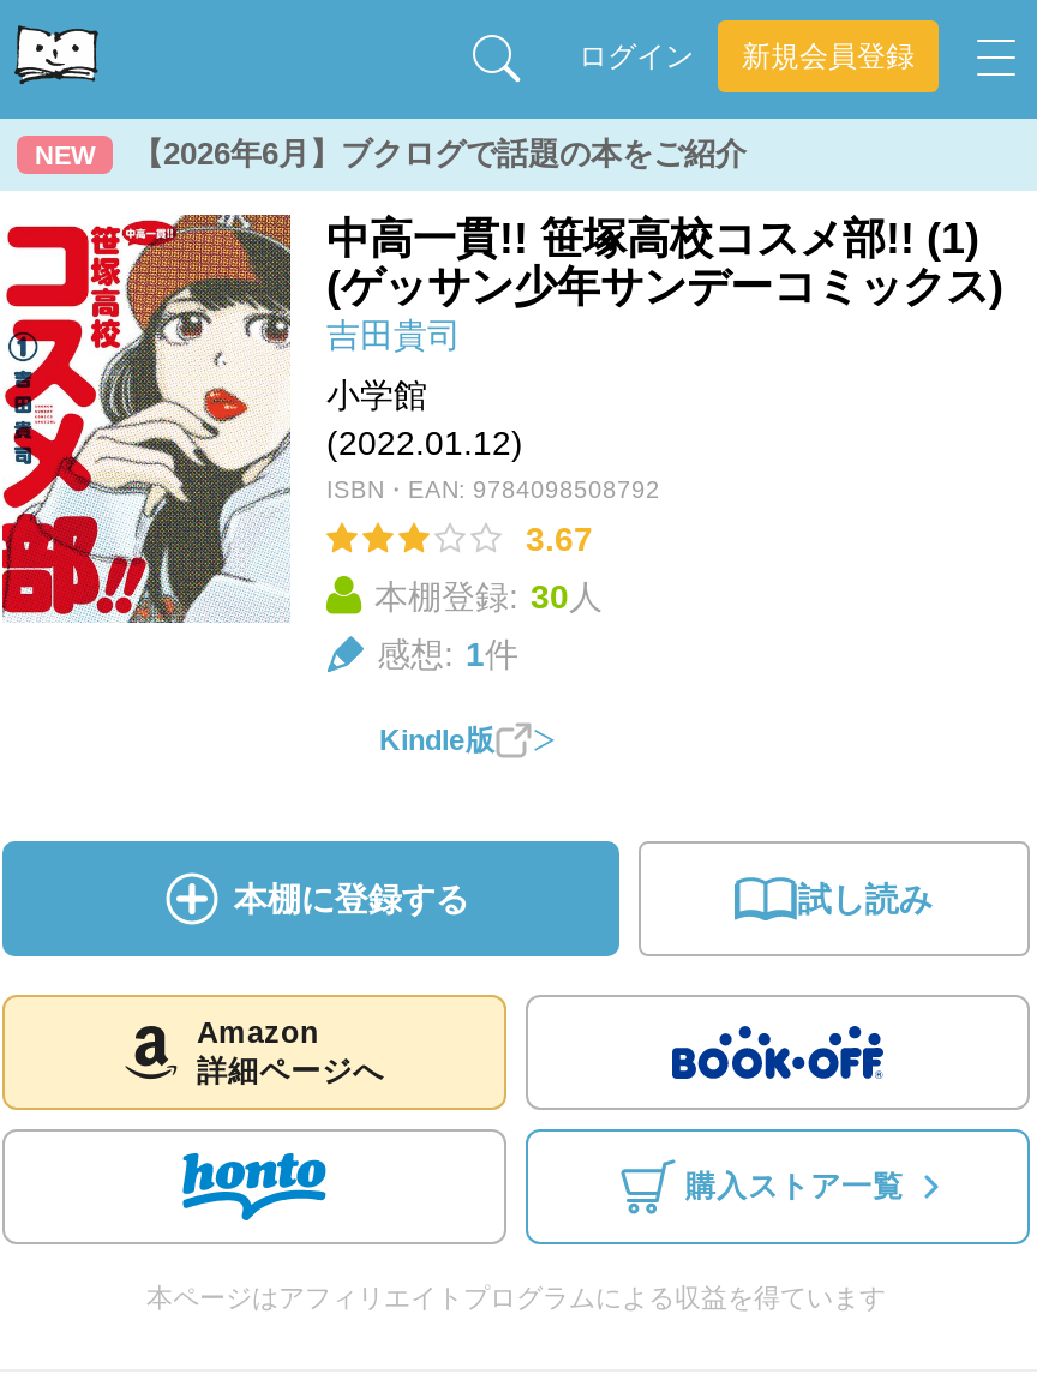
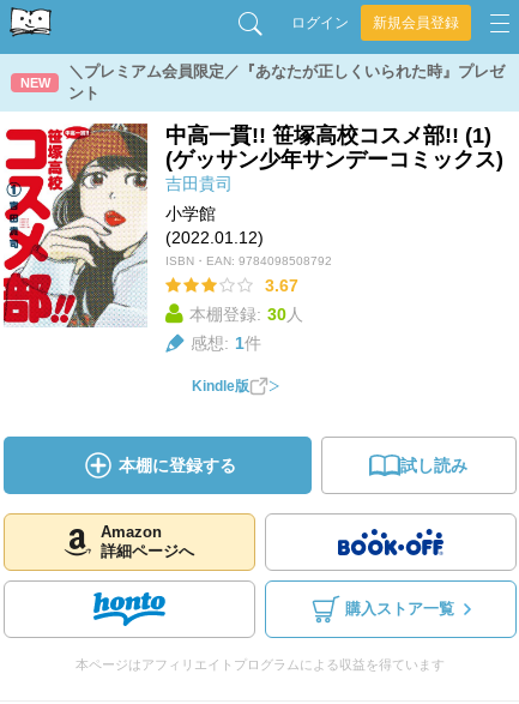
[132,136,747,172] 【2026年6月】ブクログで話題の本をご紹介 -> [68,62,505,102] ＼プレミアム会員限定／『あなたが正しくいられた時』プレゼ | ント

